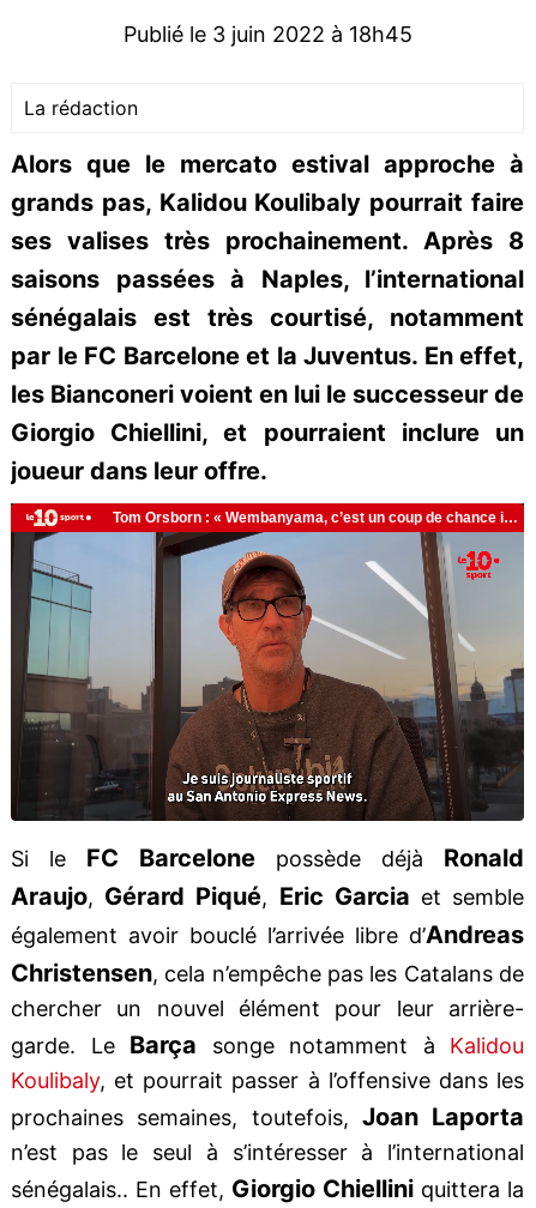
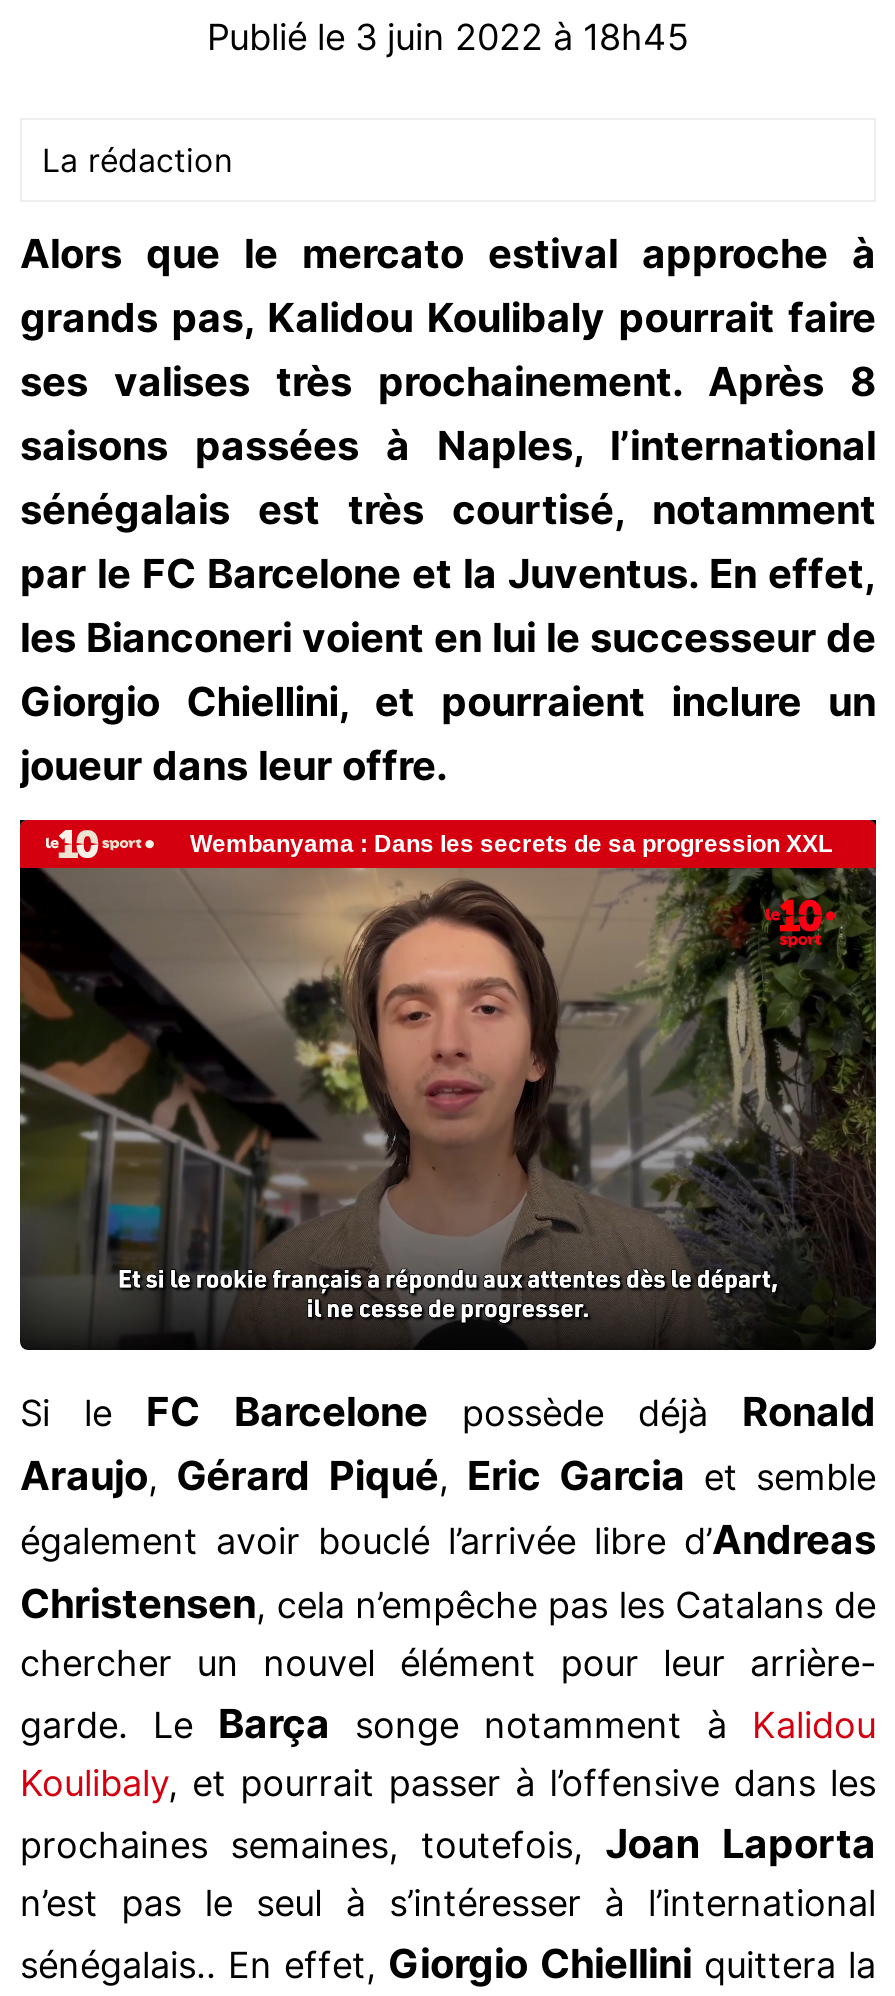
[11,511,524,821] [image] -> [20,834,876,1350] [image]

